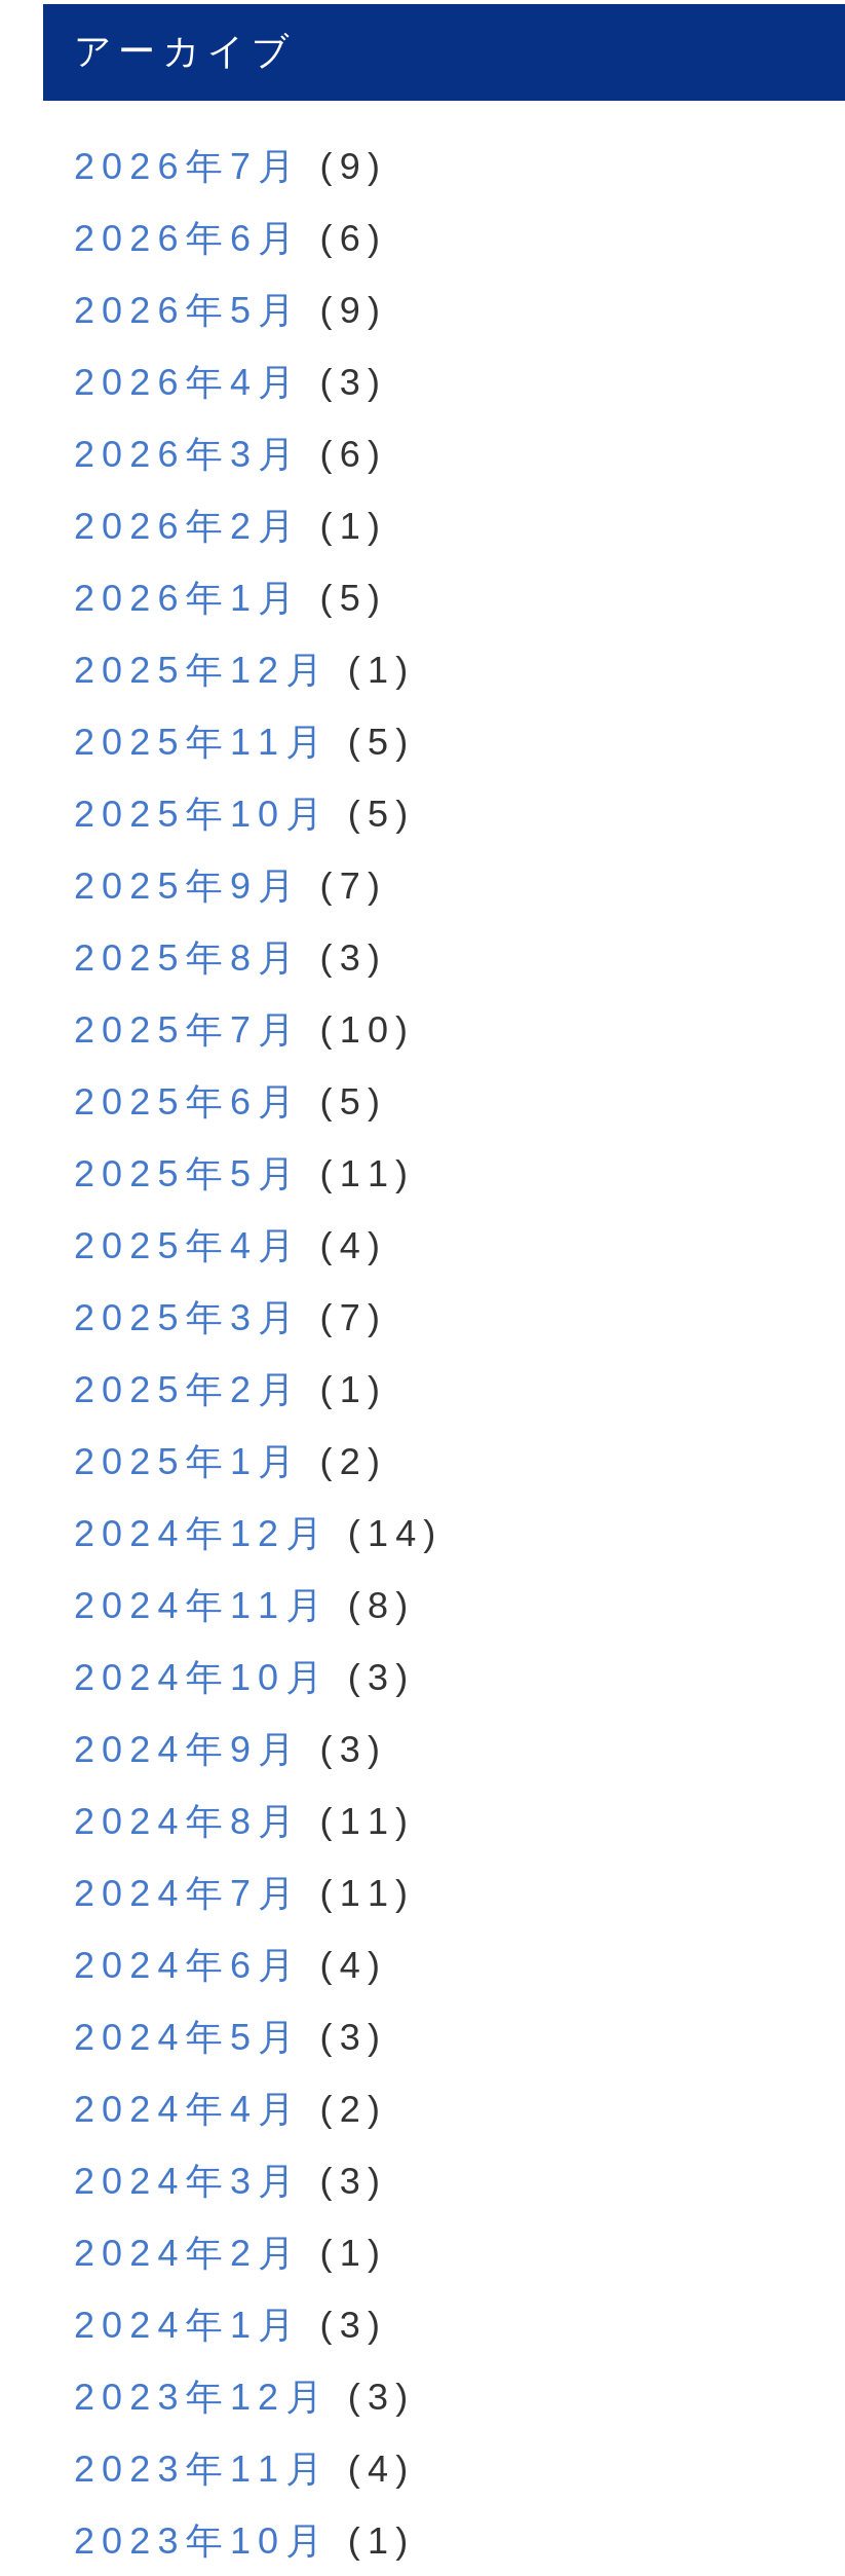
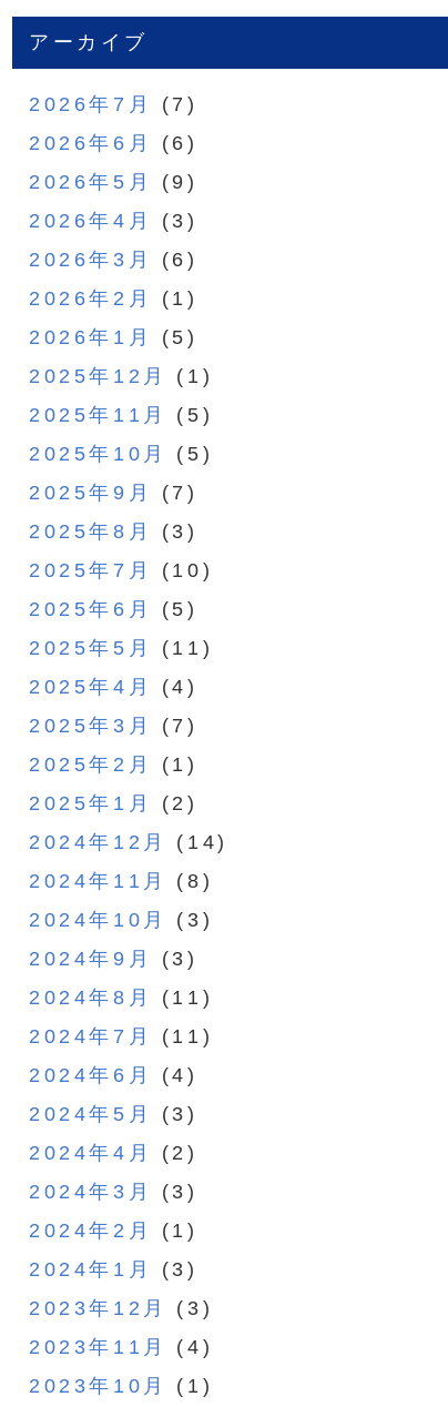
[74,146,387,187] 2026年7月(9) -> [29,93,198,115] 2026年7月(7)

